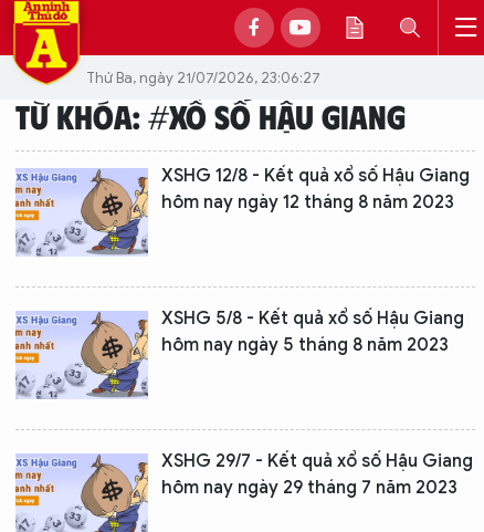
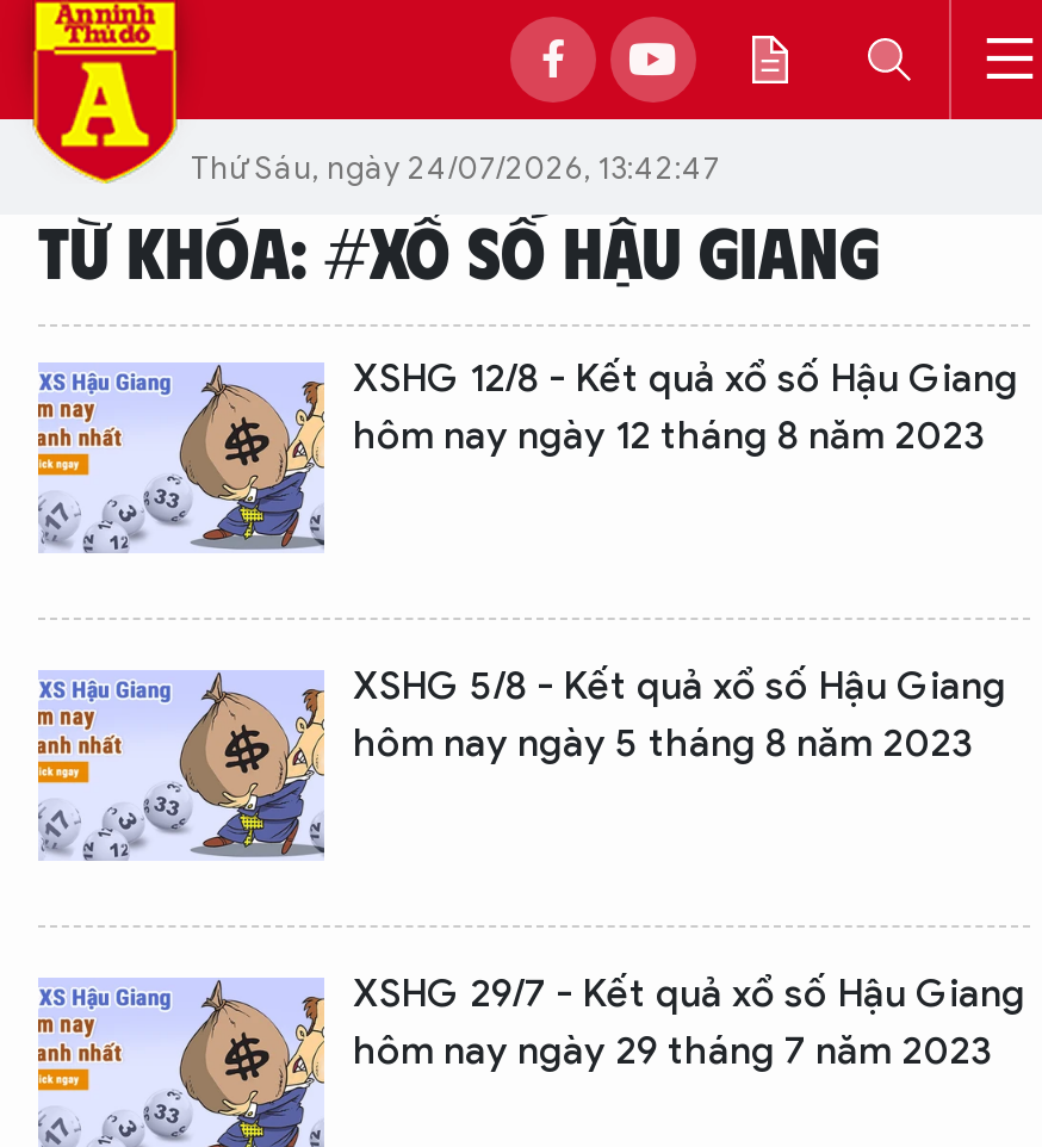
[86,68,320,87] Thứ Ba, ngày 21/07/2026, 23:06:27 -> [191,147,722,187] Thứ Sáu, ngày 24/07/2026, 13:42:47

